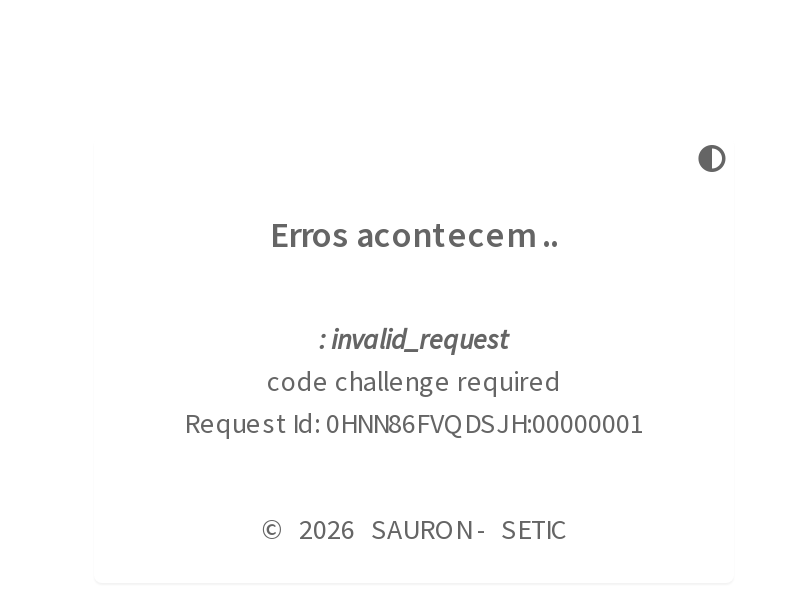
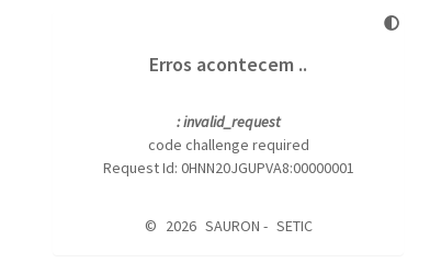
[184,404,644,440] Request Id: 0HNN86FVQDSJH:00000001 -> [103,157,354,177] Request Id: 0HNN20JGUPVA8:00000001

